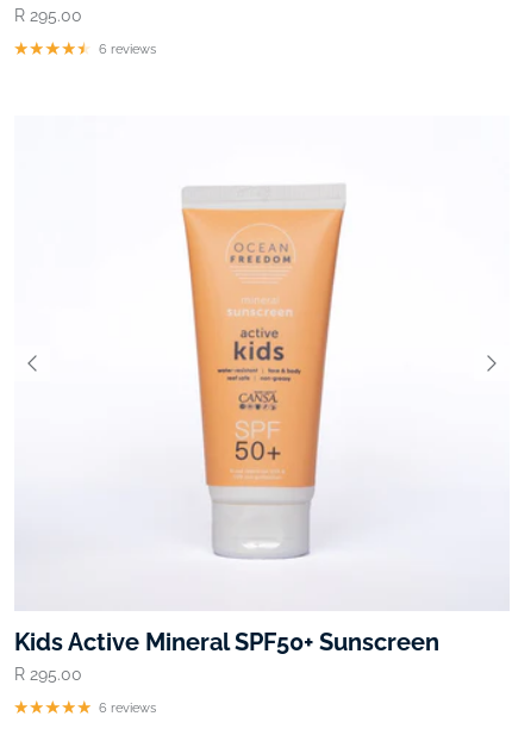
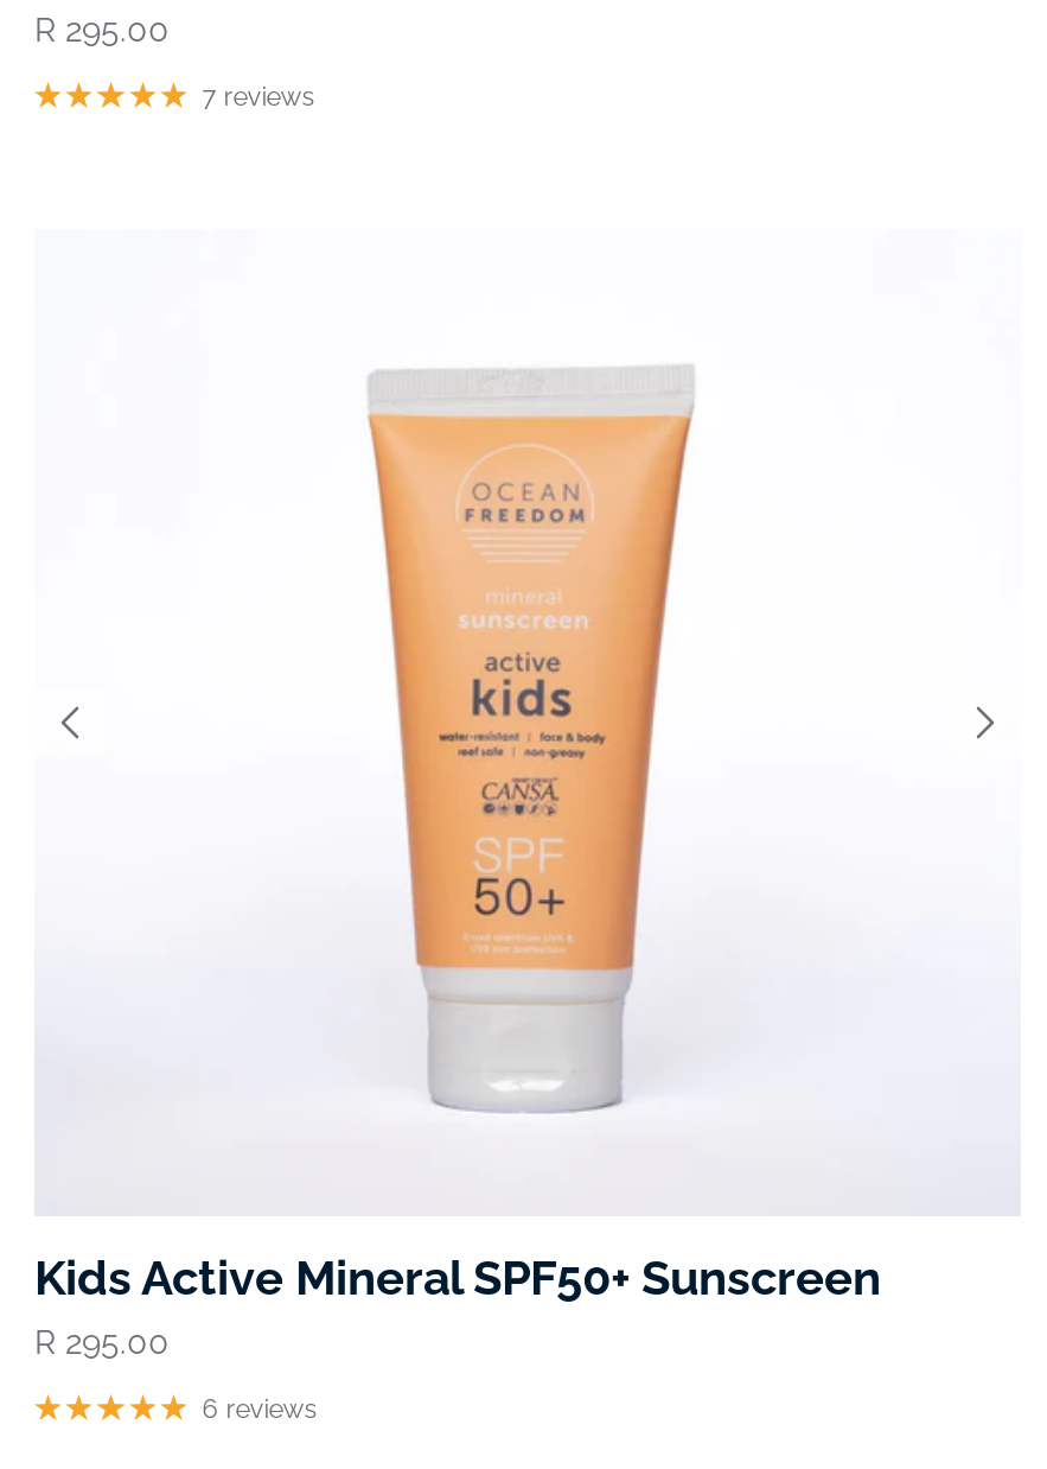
[98,41,156,57] 6 reviews -> [202,80,314,113] 7 reviews

